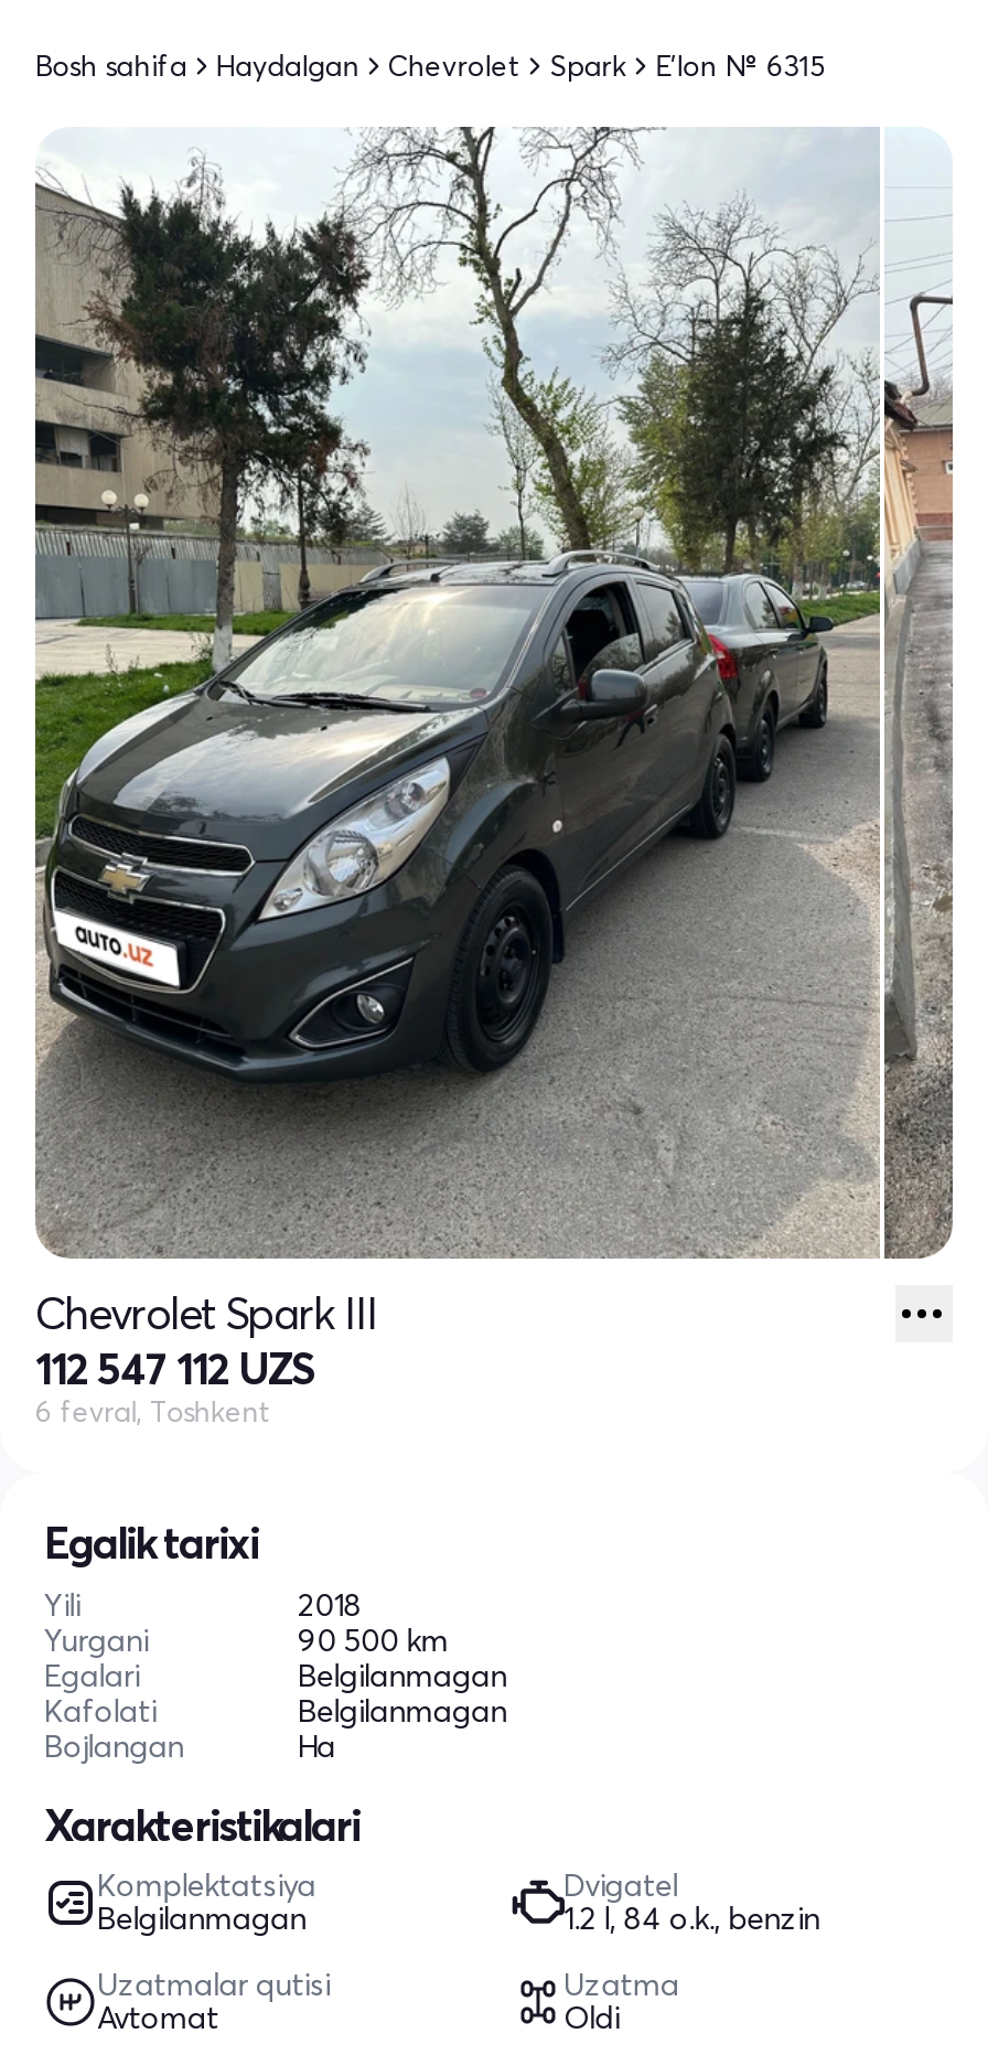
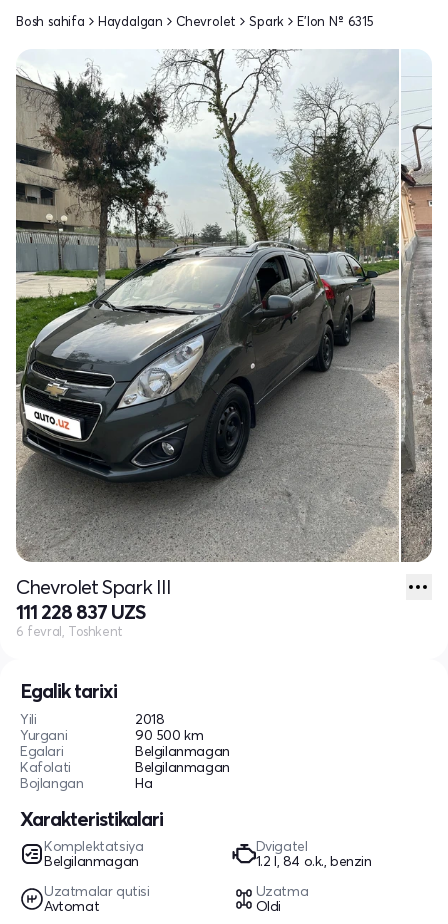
[35,1340,313,1395] 112 547 112 UZS -> [16,599,145,624] 111 228 837 UZS

